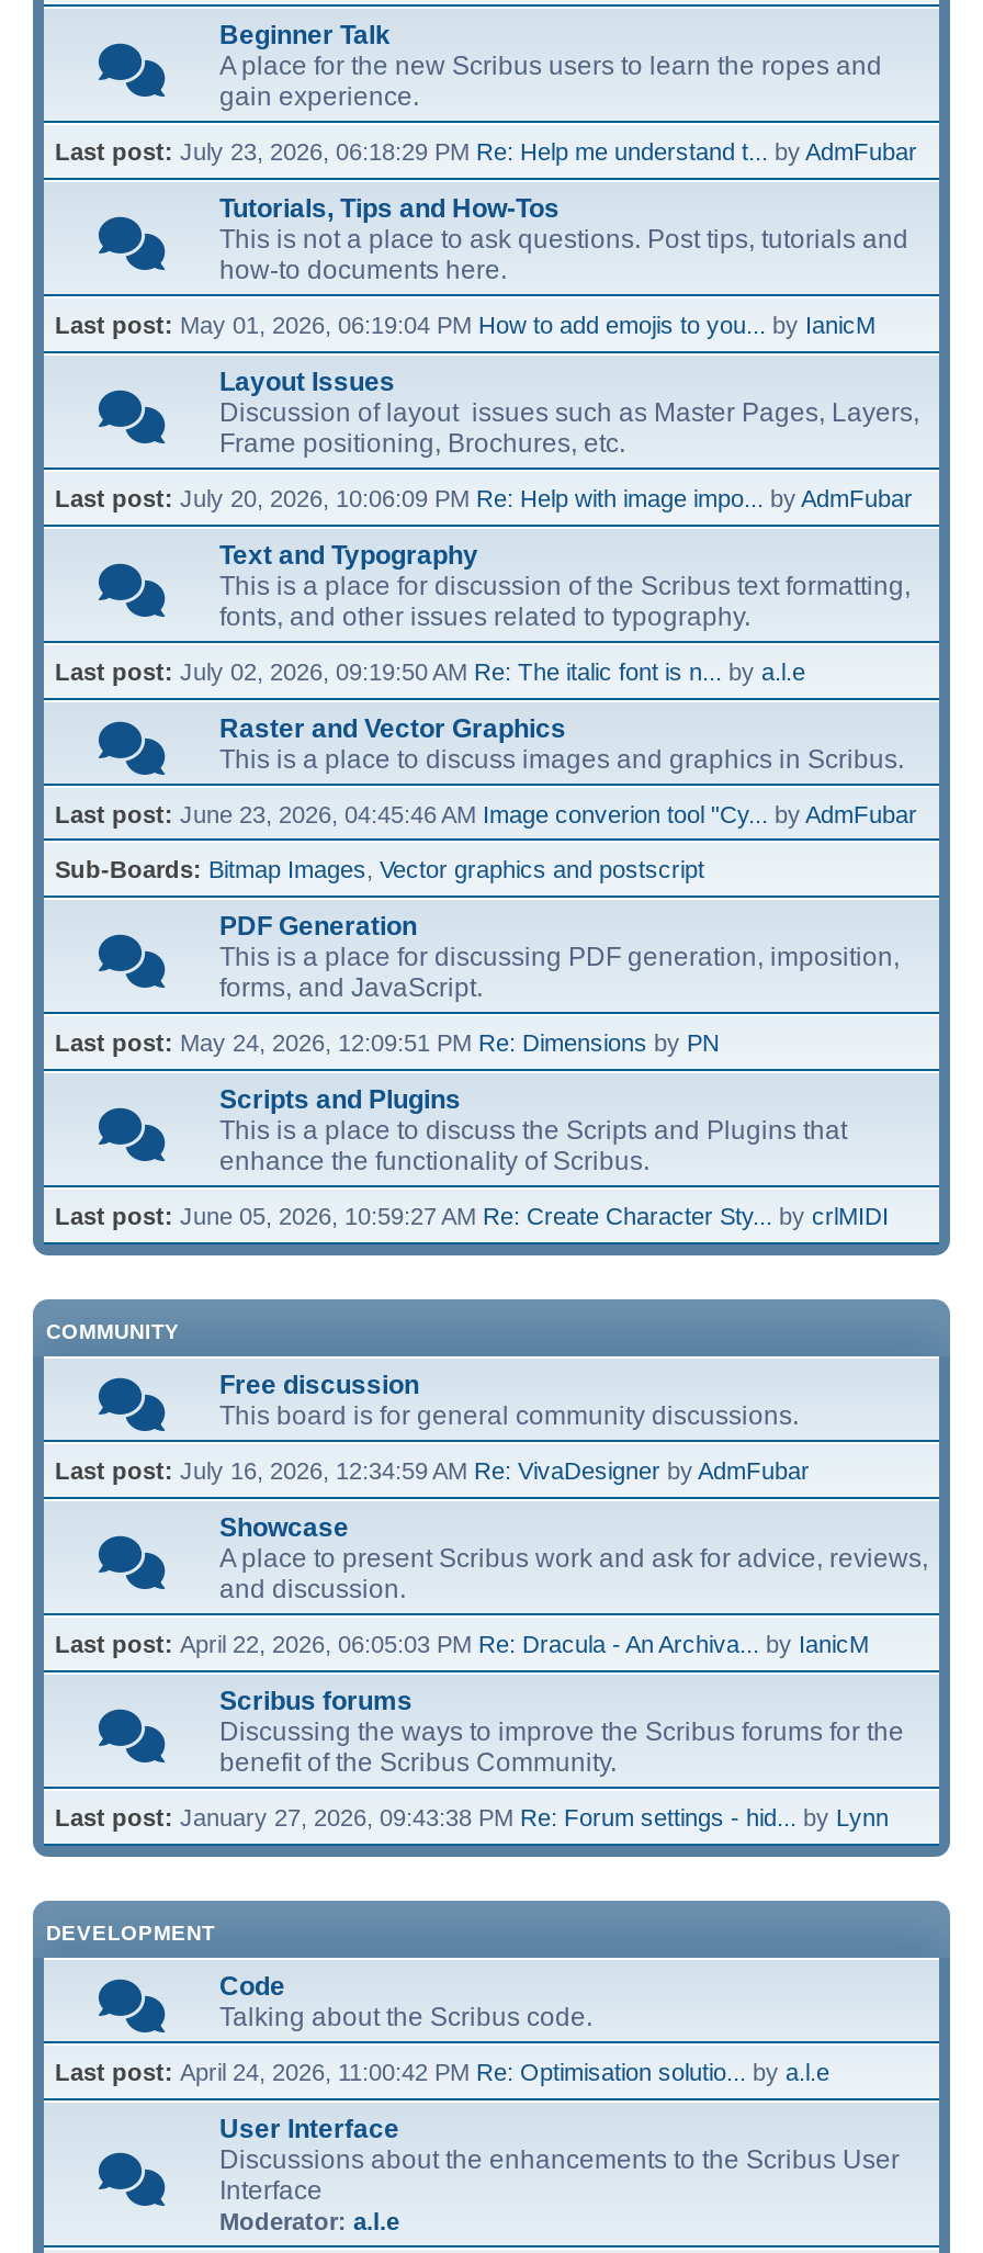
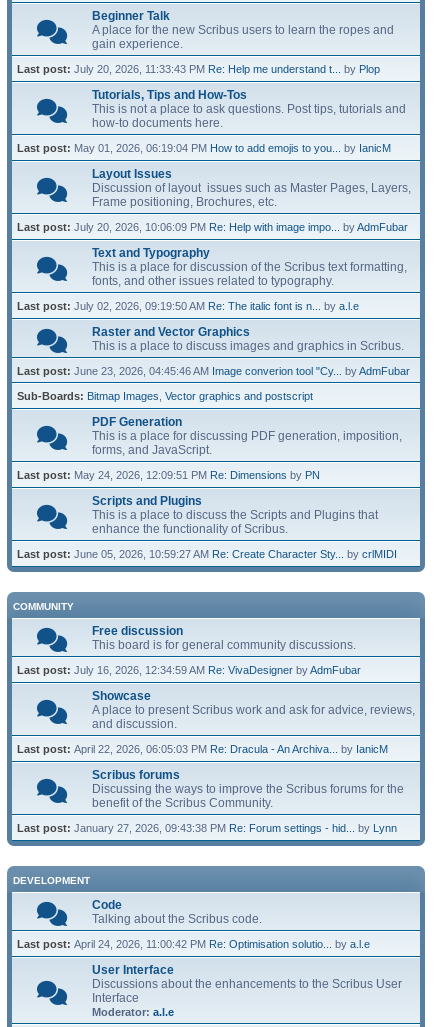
[55,139,917,165] Last post: July 23, 2026, 06:18:29 PM Re: Help me understand t... by AdmFubar -> [17,63,380,75] Last post: July 20, 2026, 11:33:43 PM Re: Help me understand t... by Plop

